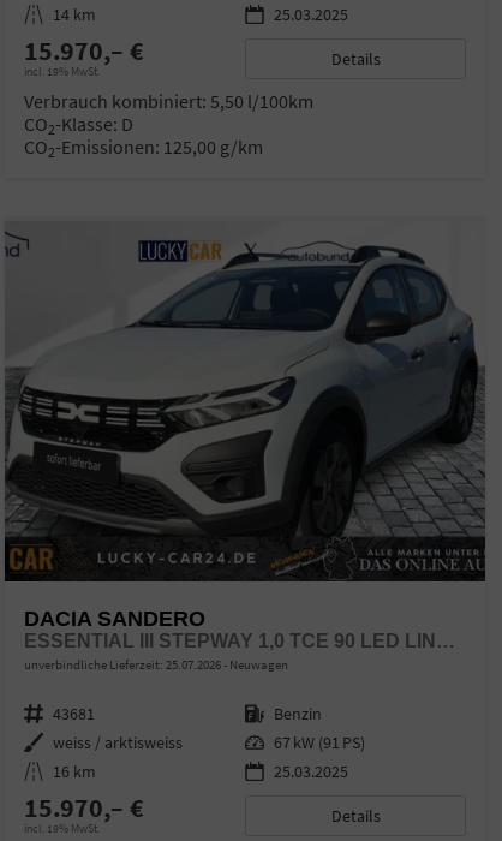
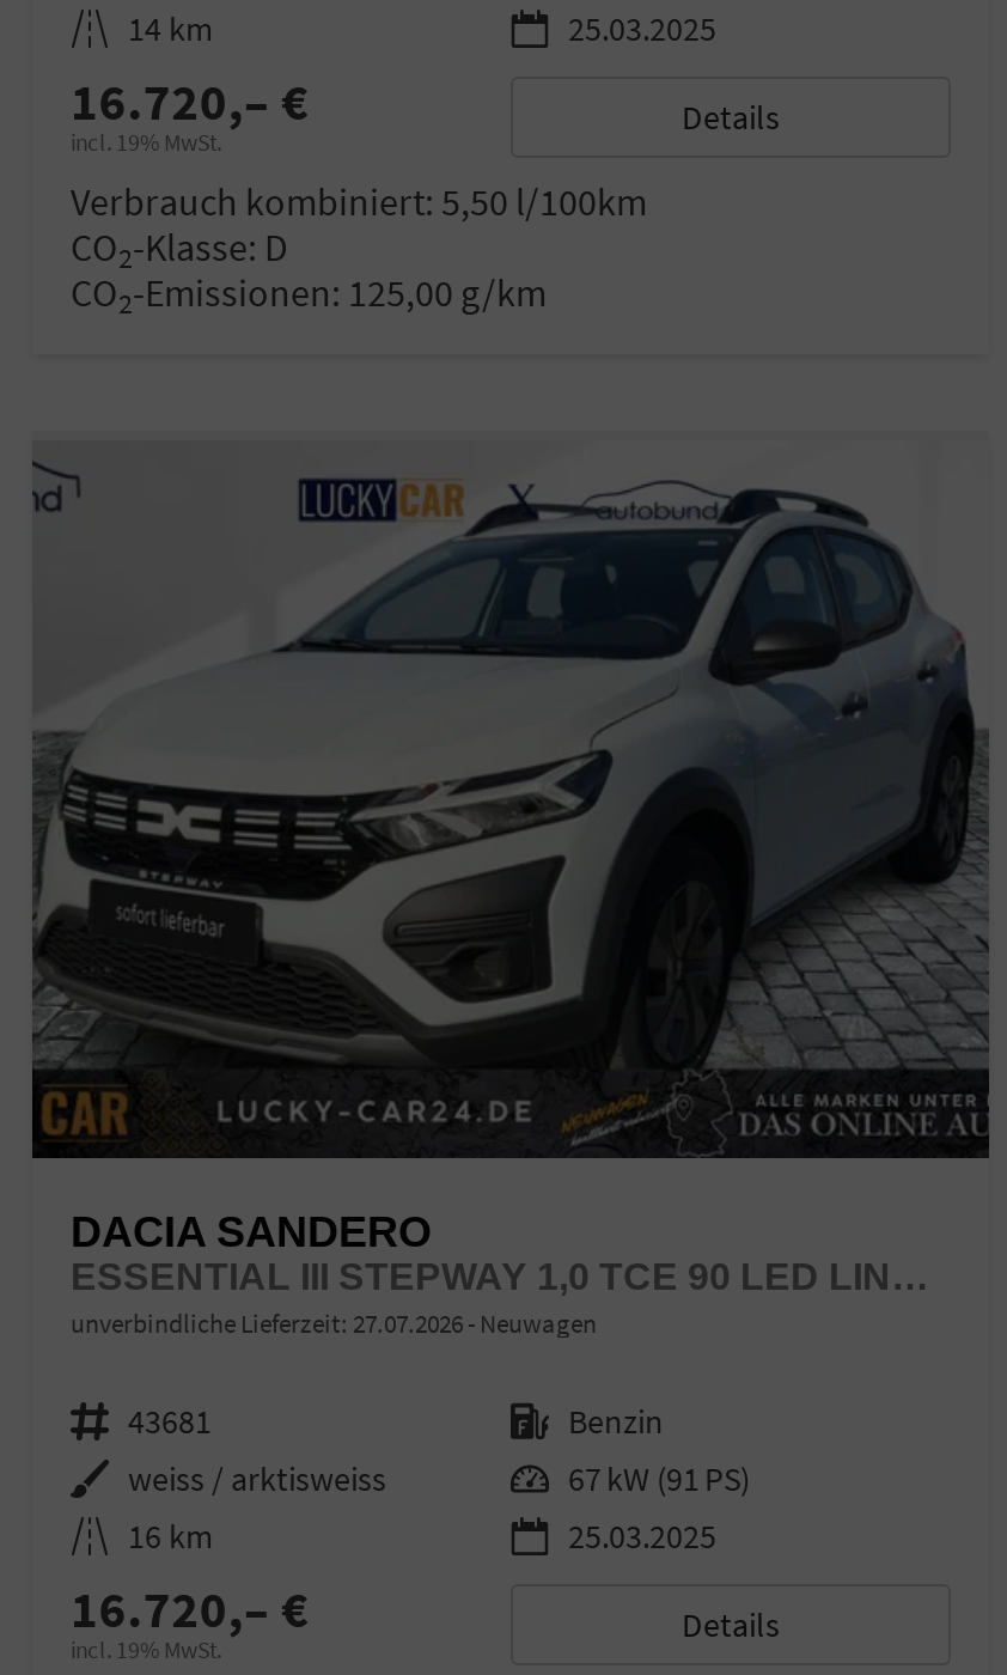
[24,34,144,67] 15.970,– € -> [71,68,309,133] 16.720,– €
[24,655,288,672] unverbindliche Lieferzeit: 25.07.2026 Neuwagen -> [71,1306,597,1339] unverbindliche Lieferzeit: 27.07.2026 Neuwagen
[24,791,144,824] 15.970,– € -> [71,1576,309,1641] 16.720,– €

